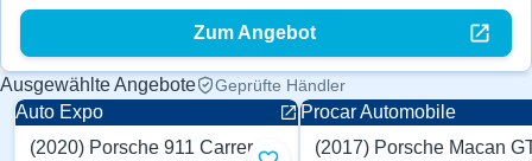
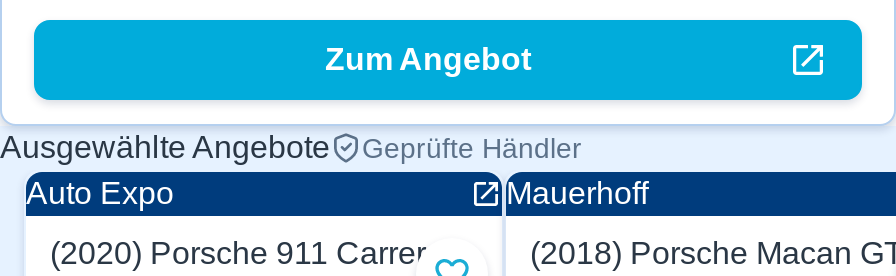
[300,102,456,122] Procar Automobile -> [506,177,648,211] Mauerhoff

